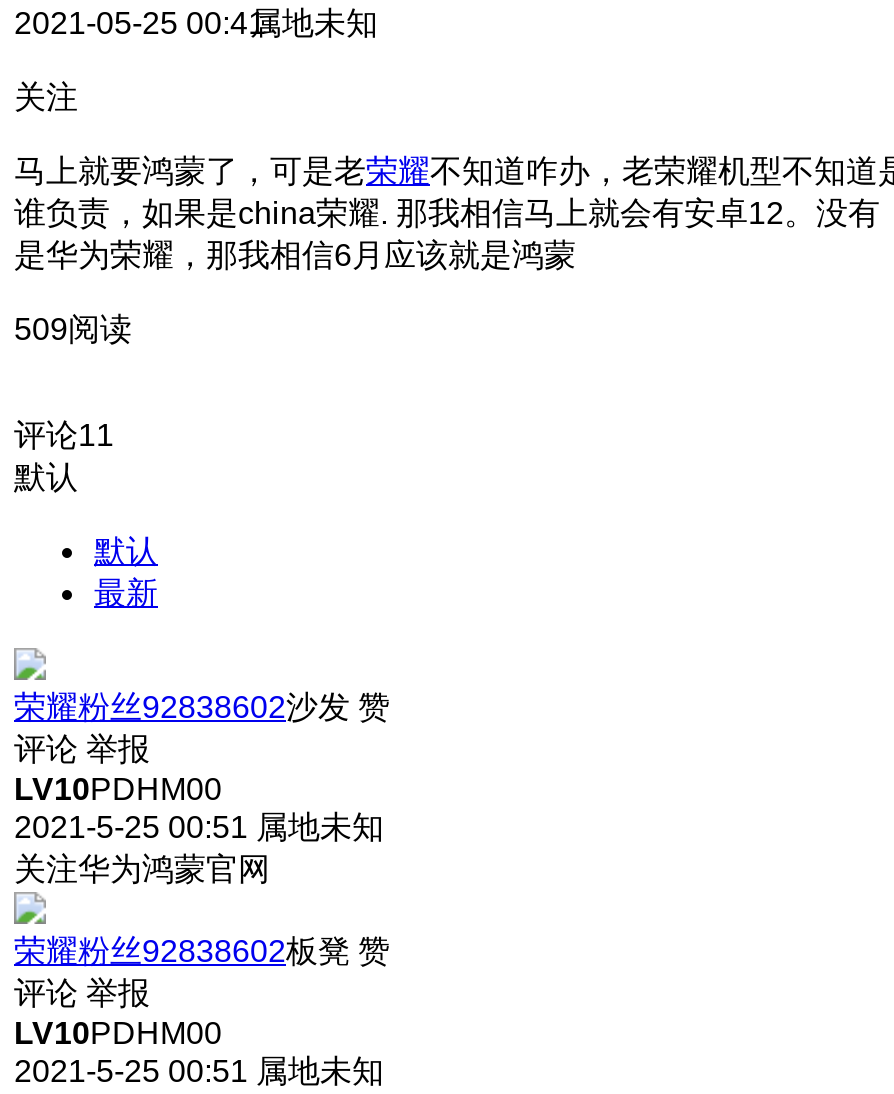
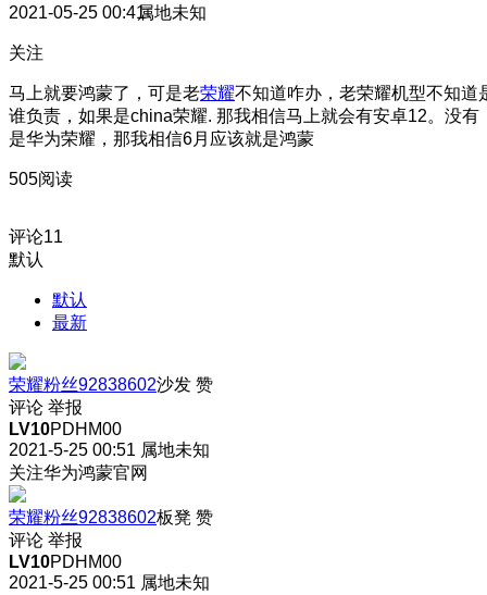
[14,312,132,346] 509阅读 -> [9,170,73,188] 505阅读

